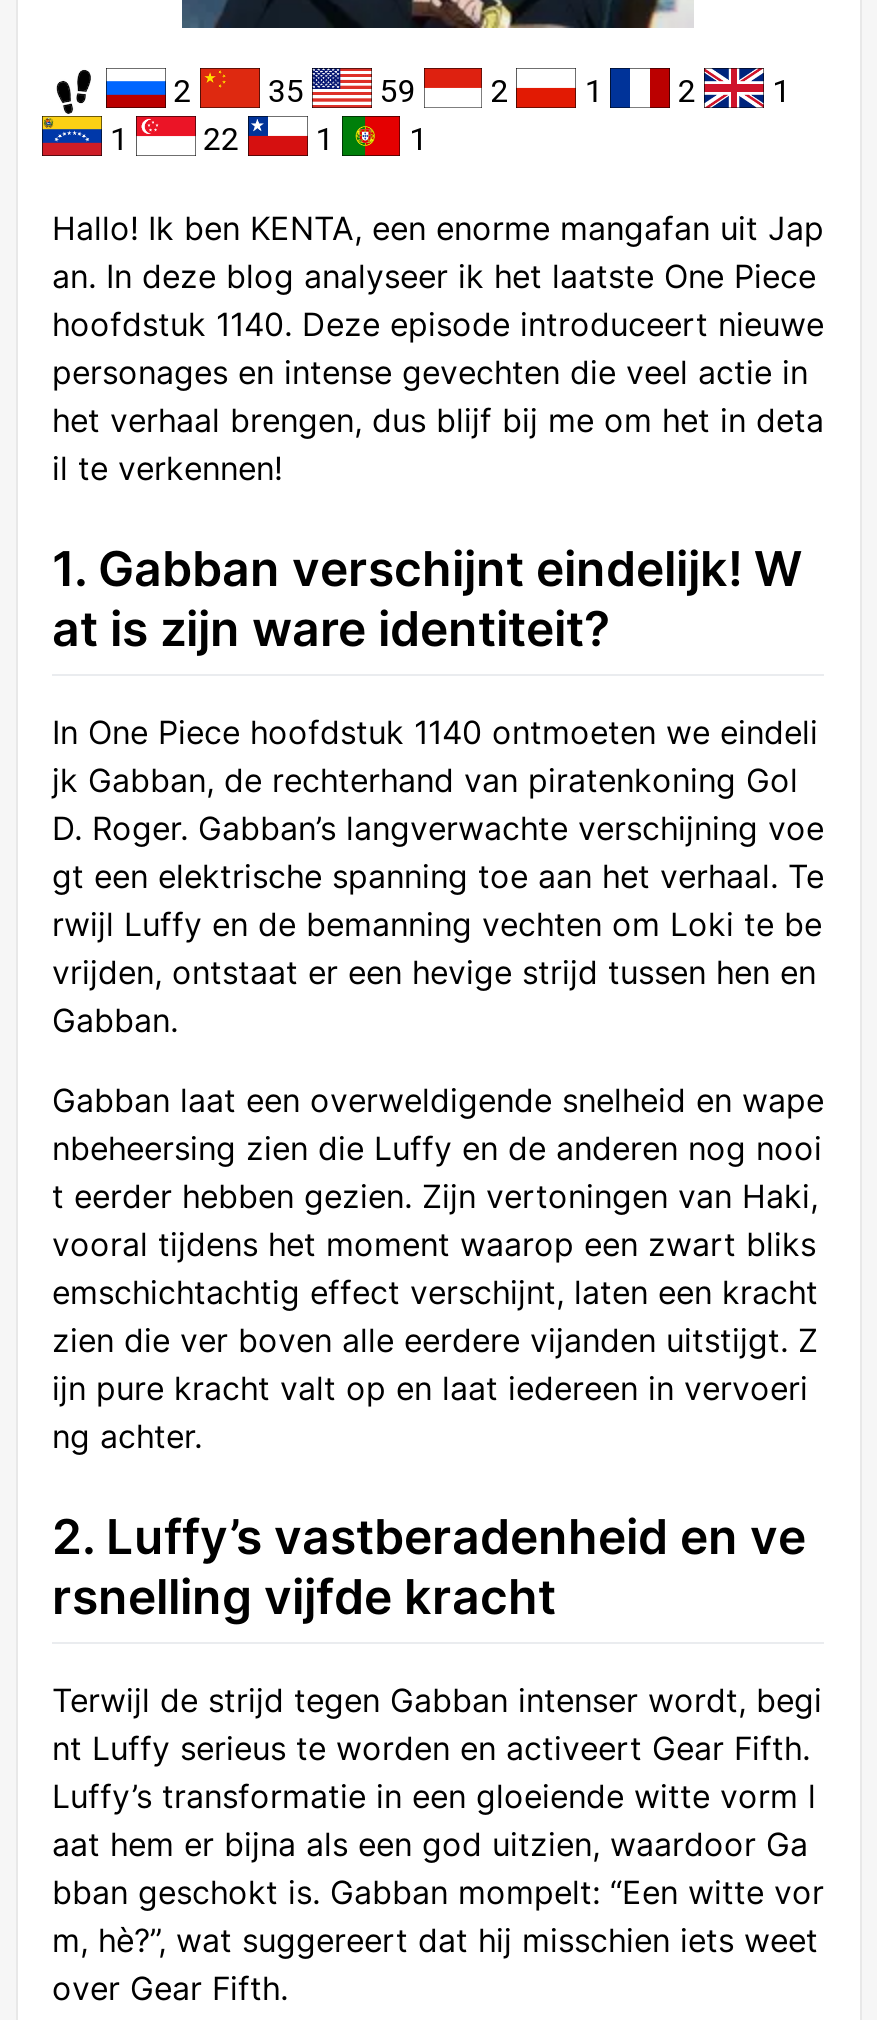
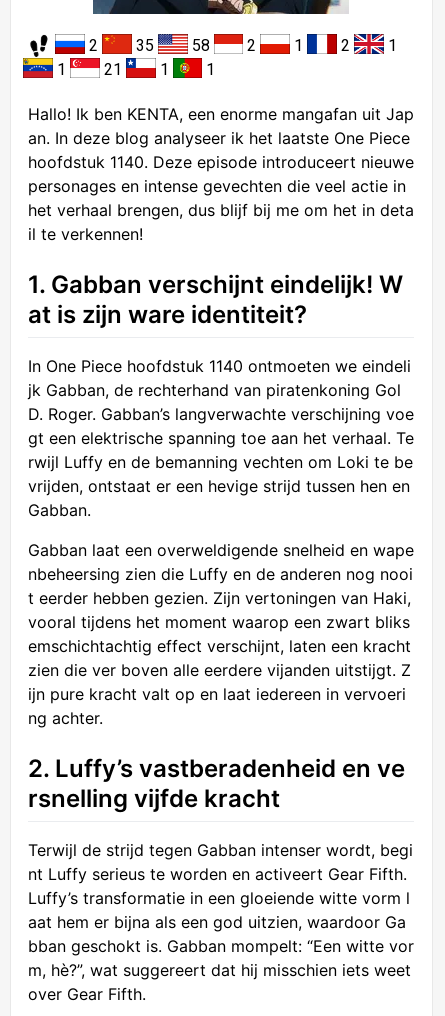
[371,72,423,110] 59 -> [188,36,214,55] 58
[102,120,435,158] 1 22 1 1 -> [53,60,219,79] 1 21 1 1

